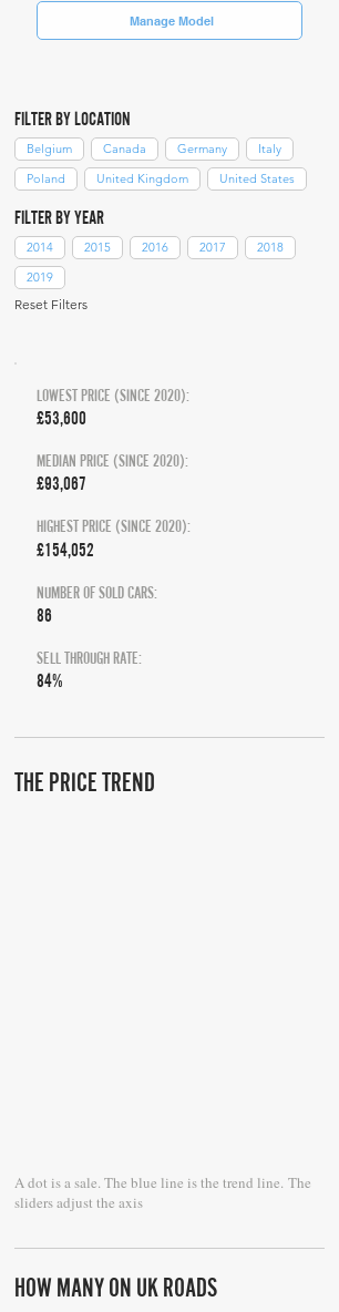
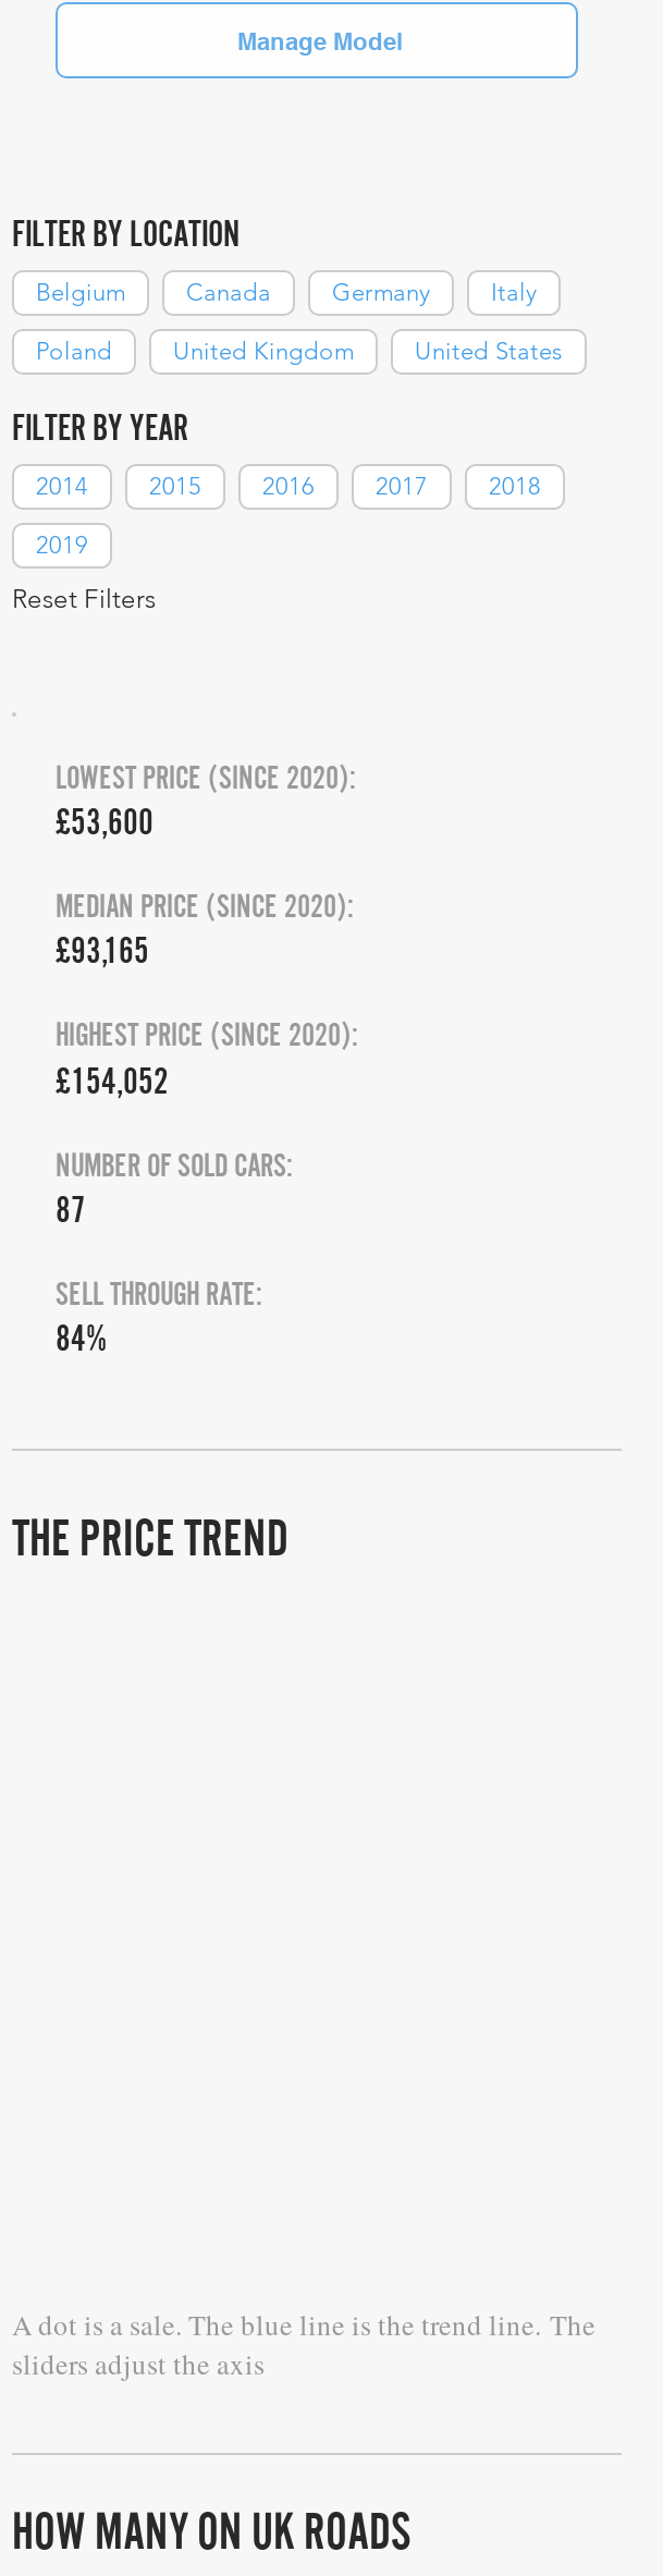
[37,472,86,494] £93,067 -> [56,928,149,972] £93,165
[37,604,52,626] 86 -> [56,1187,86,1231] 87

